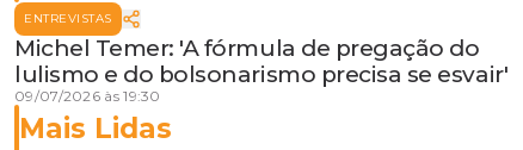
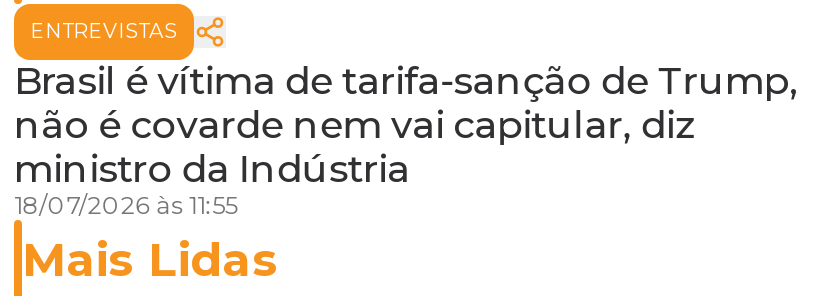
[14,35,508,105] Michel Temer: 'A fórmula de pregação do | lulismo e do bolsonarismo precisa se esvair' | 09/07/2026 às 19:30 -> [14,59,798,221] Brasil é vítima de tarifa-sanção de Trump, | não é covarde nem vai capitular, diz | ministro da Indústria | 18/07/2026 às 11:55

